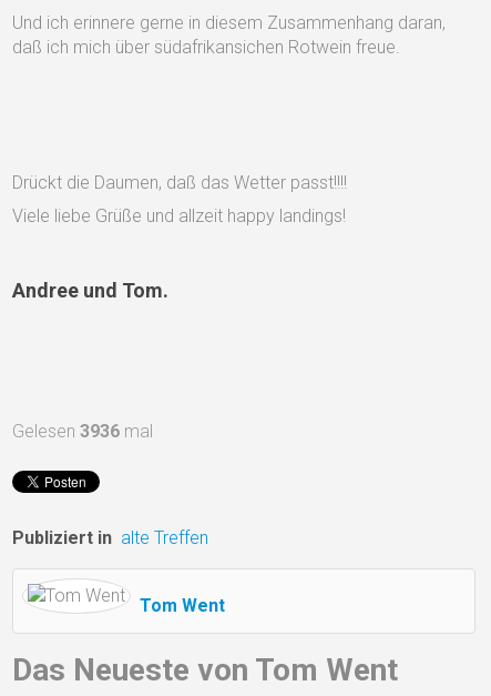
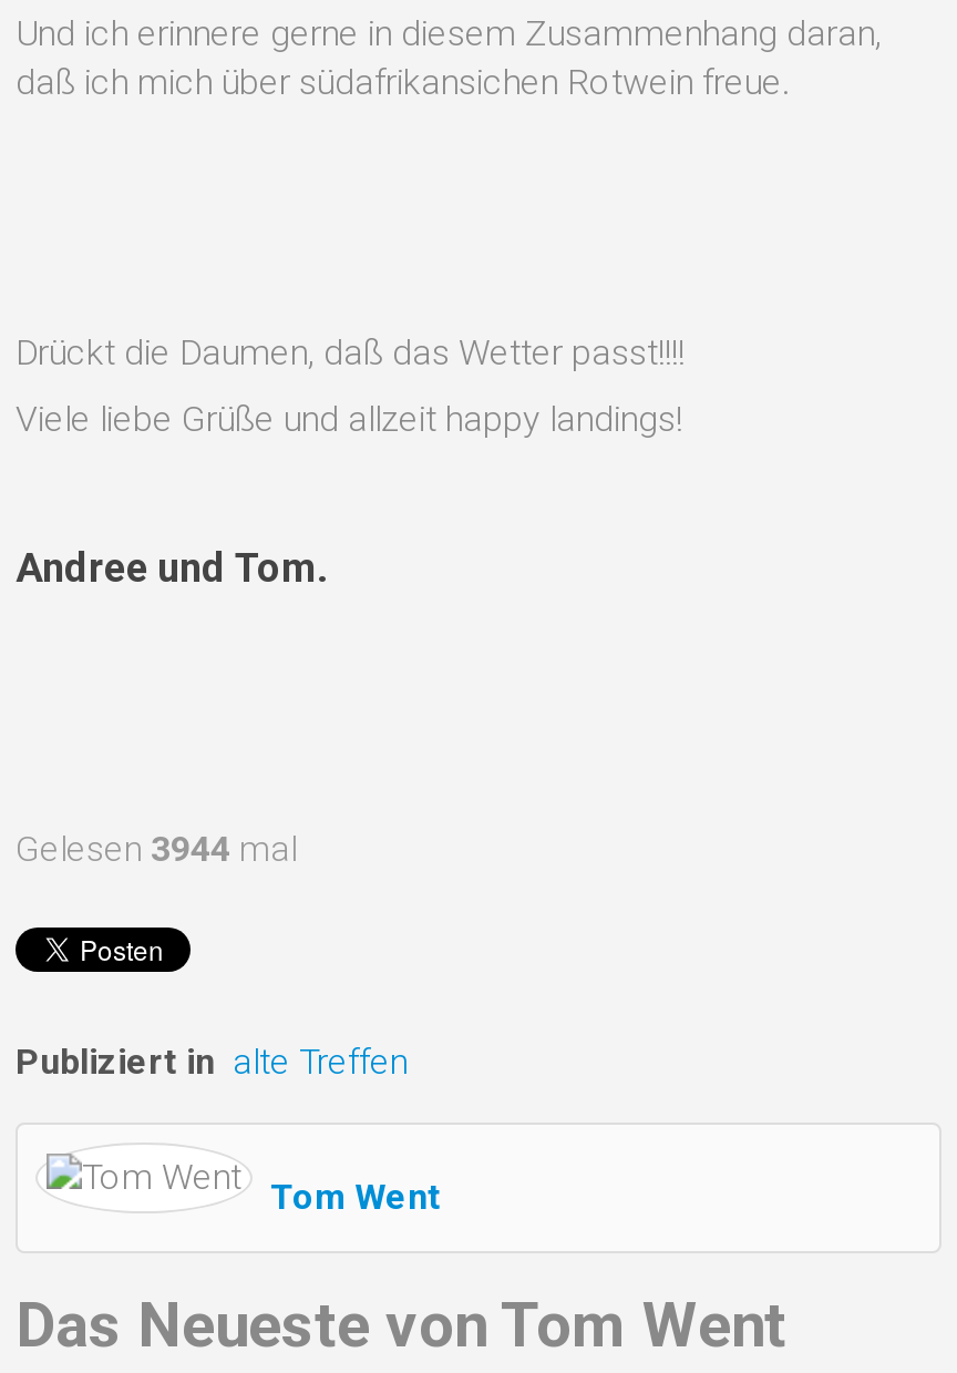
[12,420,153,442] Gelesen 3936 mal -> [16,827,297,869] Gelesen 3944 mal

